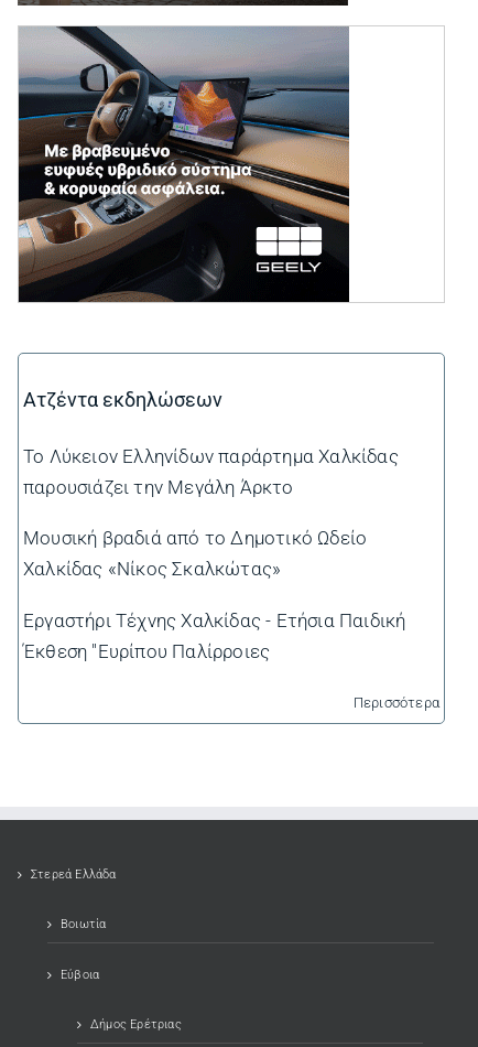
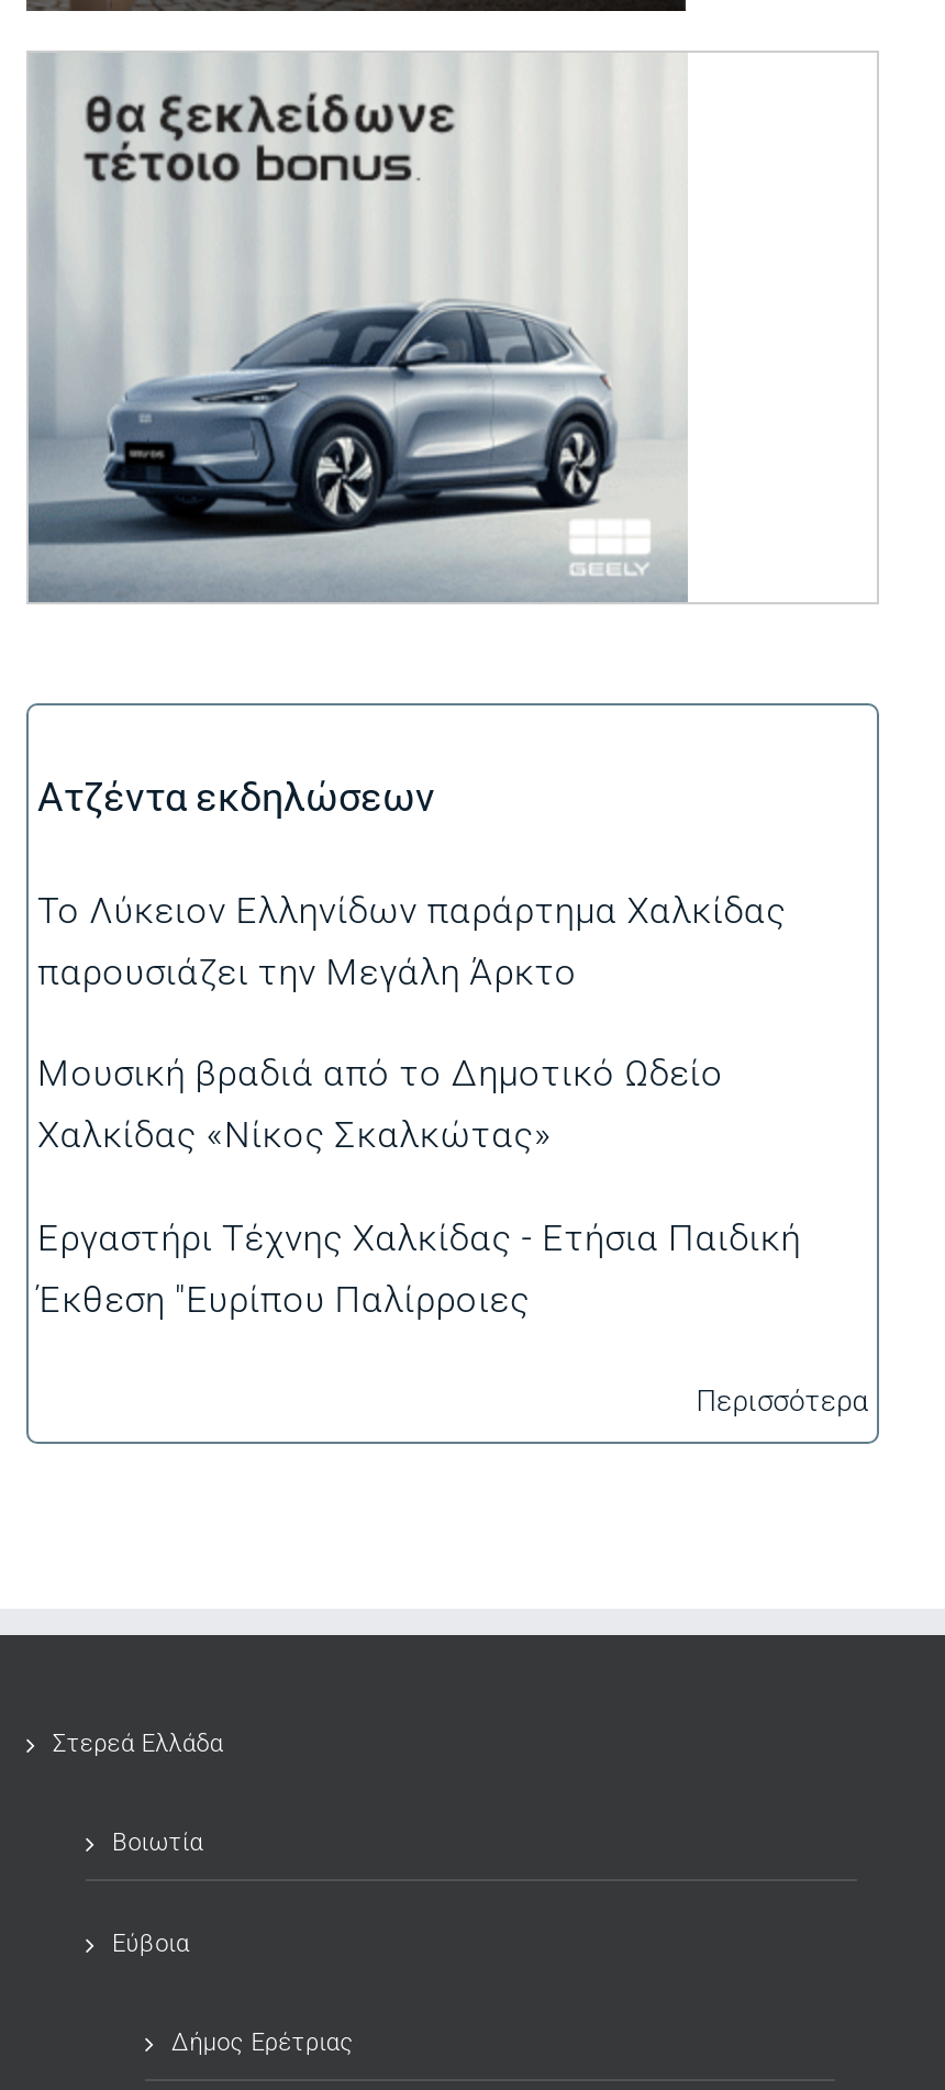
[18,25,350,303] [image] -> [26,53,688,604] [image]

